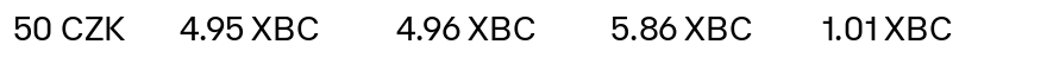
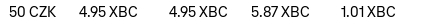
[396,6,537,49] 4.96 XBC -> [169,2,228,20] 4.95 XBC
[610,6,753,49] 5.86 XBC -> [251,2,310,20] 5.87 XBC

